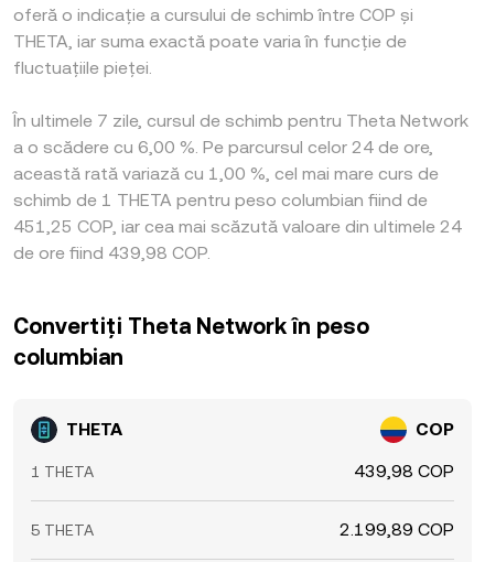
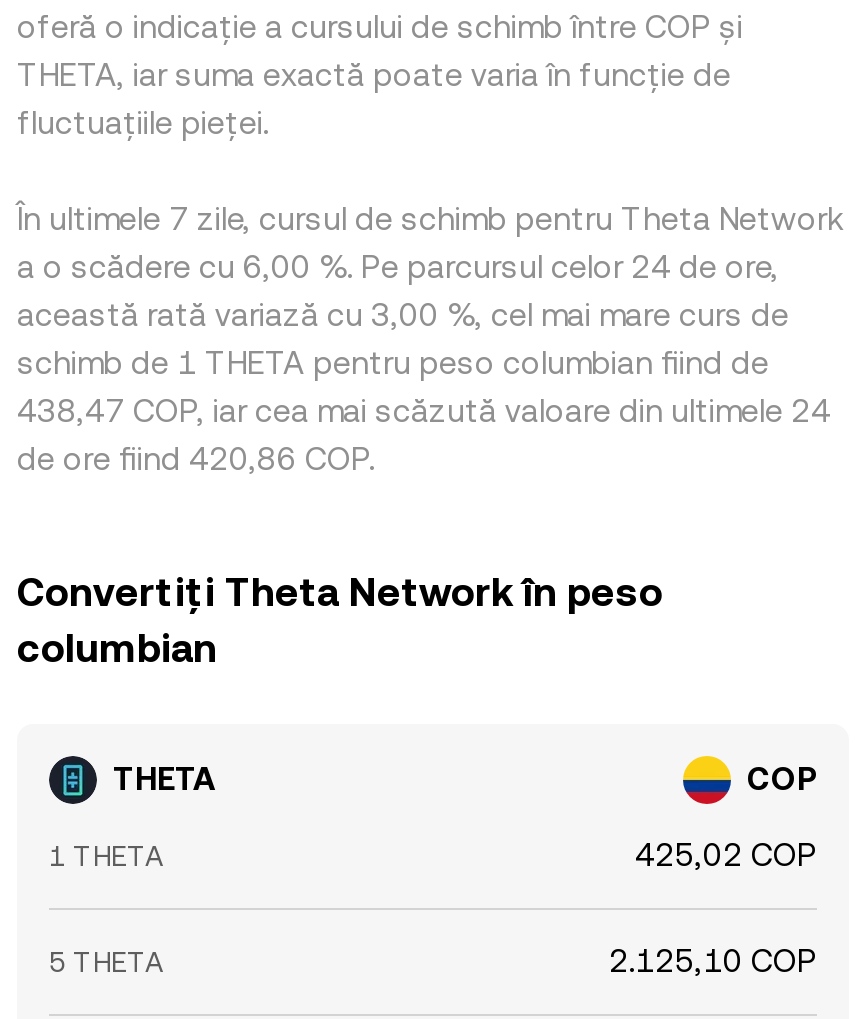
[13,163,439,184] această rată variază cu 1,00 %, cel mai mare curs de -> [17,296,789,334] această rată variază cu 3,00 %, cel mai mare curs de
[13,216,462,237] 451,25 COP, iar cea mai scăzută valoare din ultimele 24 -> [17,392,831,430] 438,47 COP, iar cea mai scăzută valoare din ultimele 24
[13,242,211,263] de ore fiind 439,98 COP. -> [17,440,375,478] de ore fiind 420,86 COP.
[354,461,454,482] 439,98 COP -> [635,836,817,874] 425,02 COP
[339,519,454,540] 2.199,89 COP -> [609,942,817,980] 2.125,10 COP

